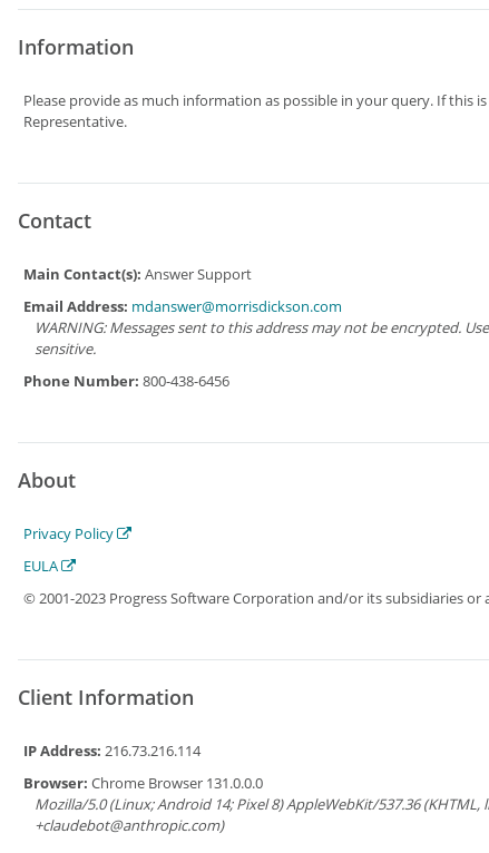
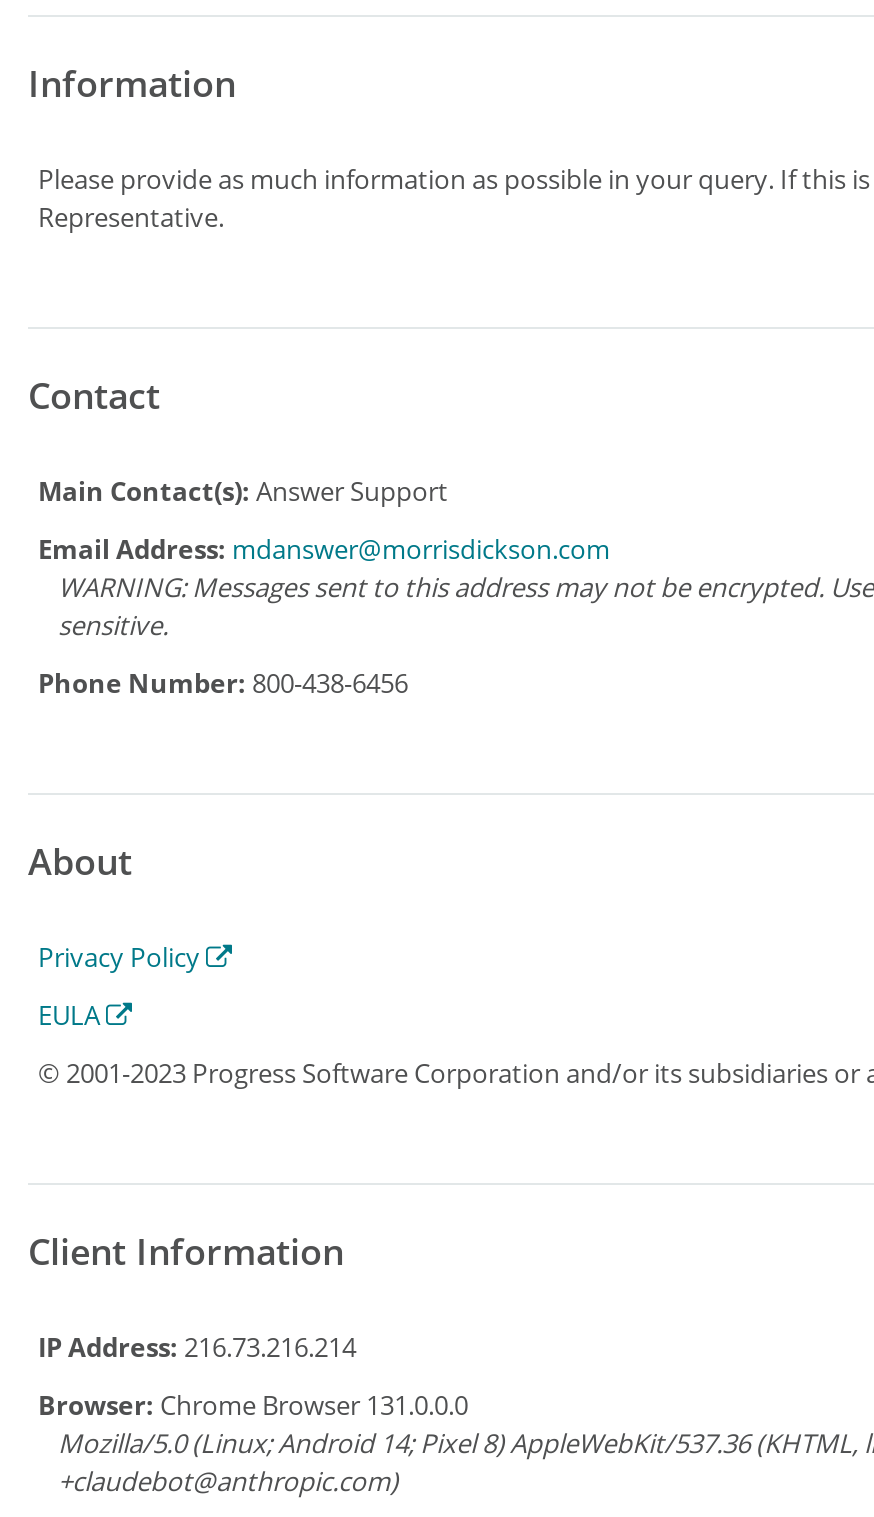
[23,741,201,761] IP Address: 216.73.216.114 -> [38,1329,356,1365] IP Address: 216.73.216.214

